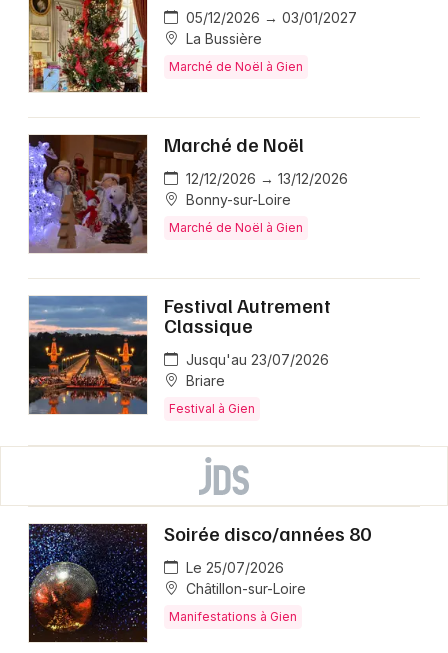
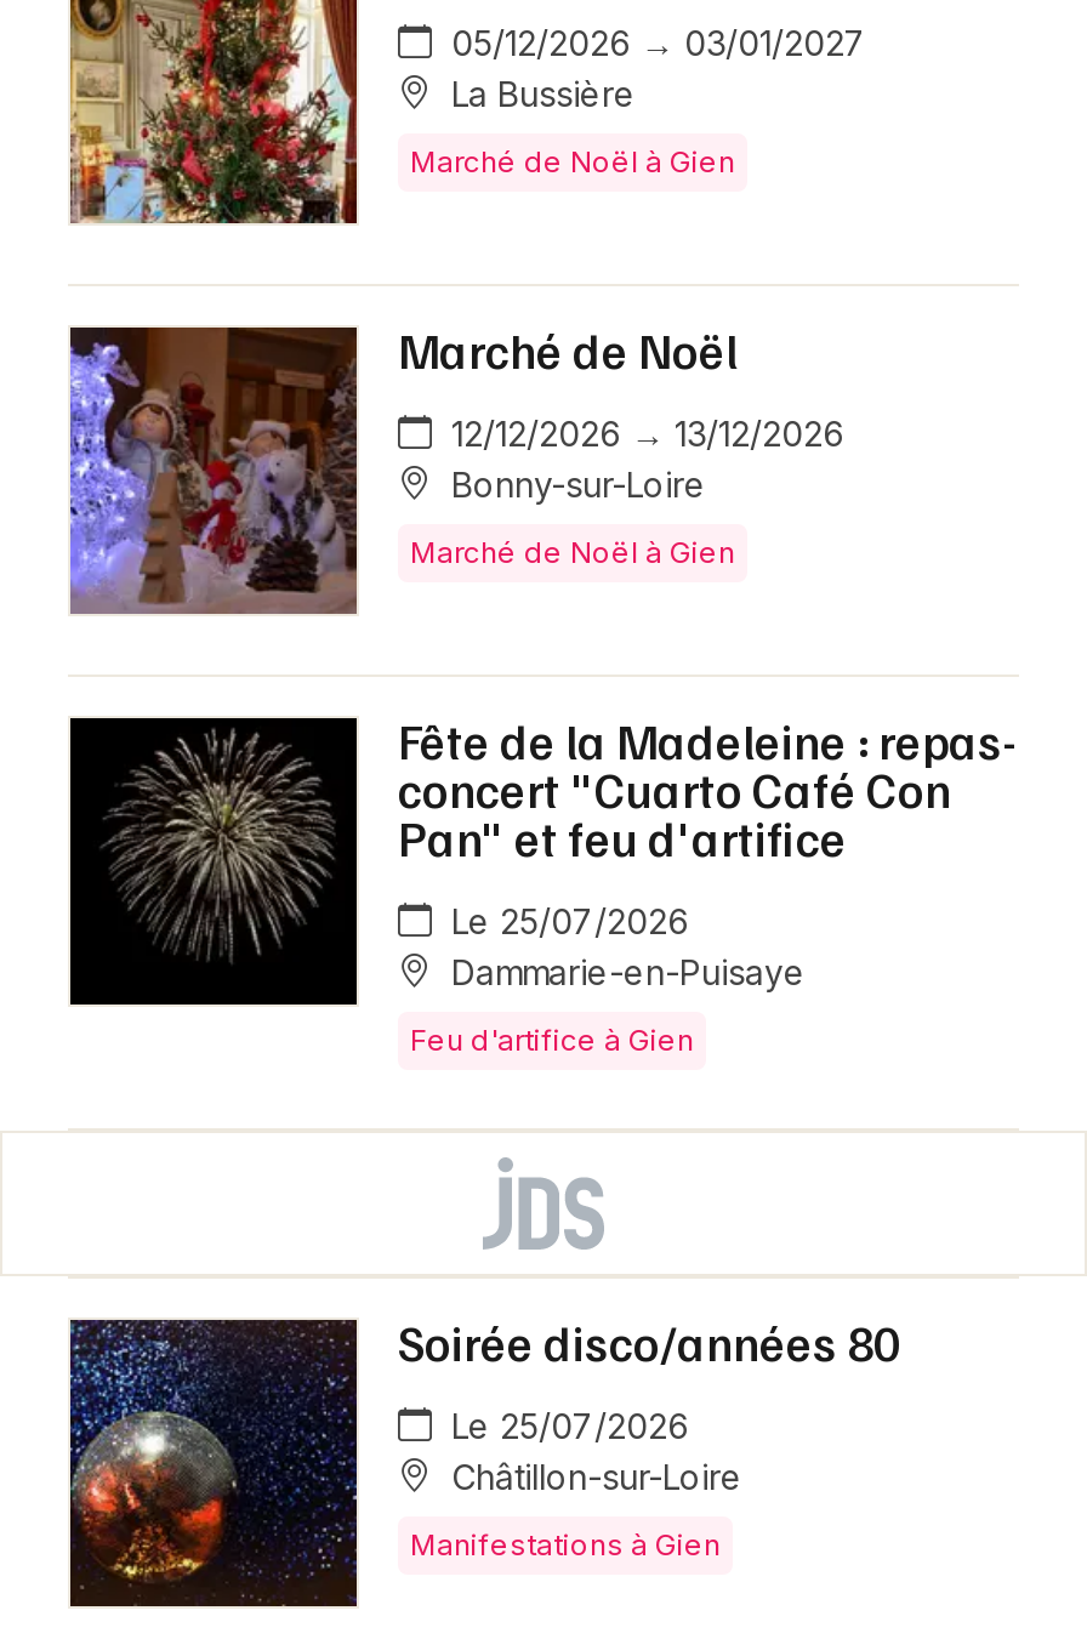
[28,292,331,415] [image] | Festival Autrement | Classique -> [68,708,1017,1007] [image] | Fête de la Madeleine : repas- | concert "Cuarto Café Con | Pan" et feu d'artifice
[182,351,329,389] Jusqu'au 23/07/2026 | Briare -> [442,899,806,991] Le 25/07/2026 | Dammarie-en-Puisaye
[169,401,255,416] Festival à Gien -> [410,1021,694,1057] Feu d'artifice à Gien

